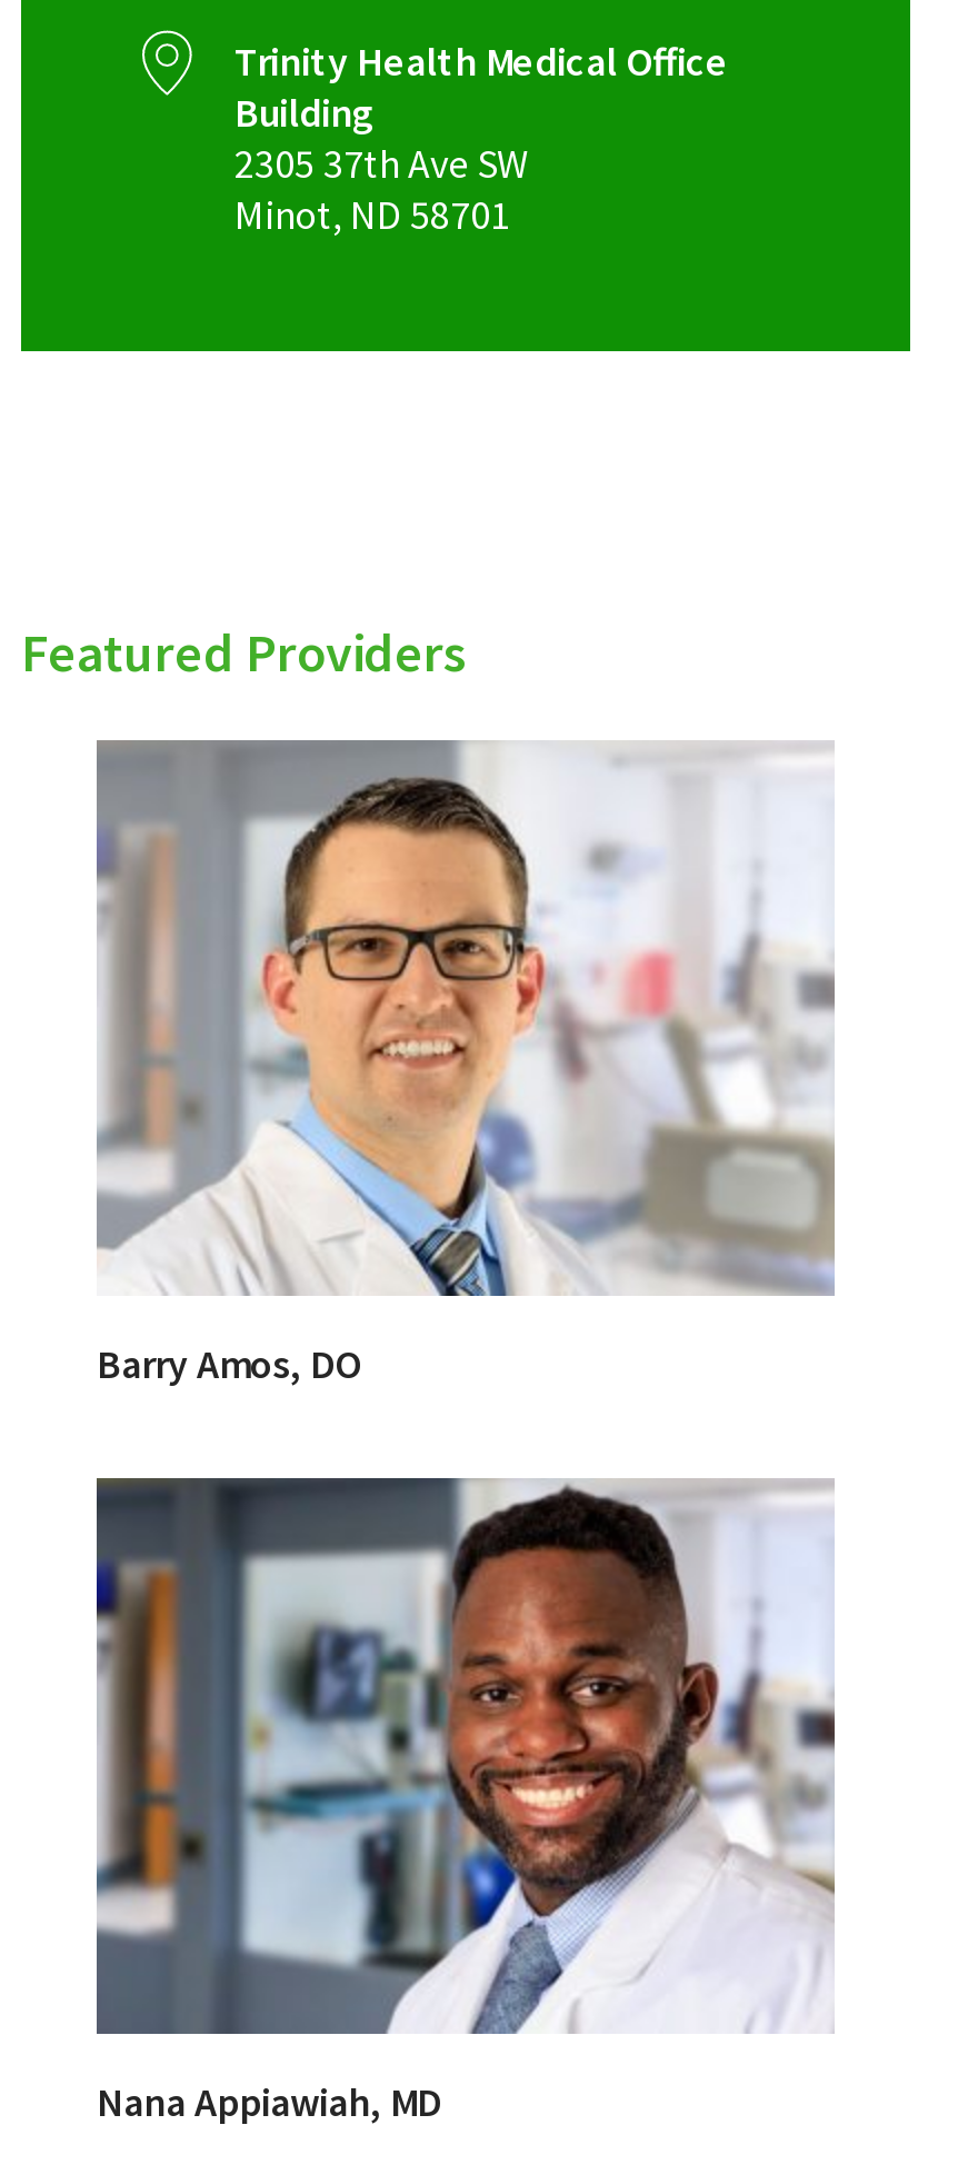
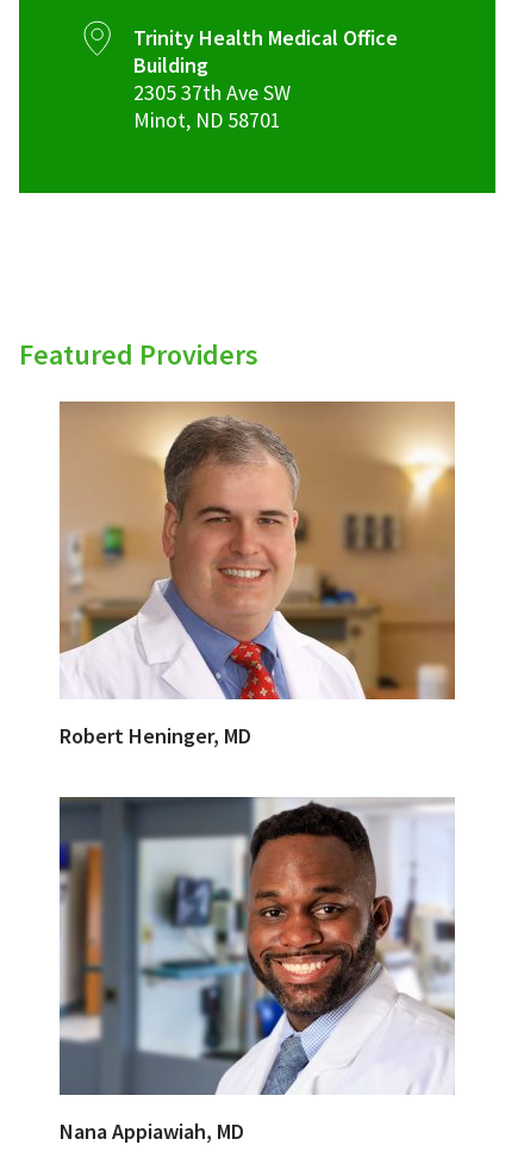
[97,739,835,1389] [image] | Barry Amos, DO -> [60,400,456,750] [image] | Robert Heninger, MD

